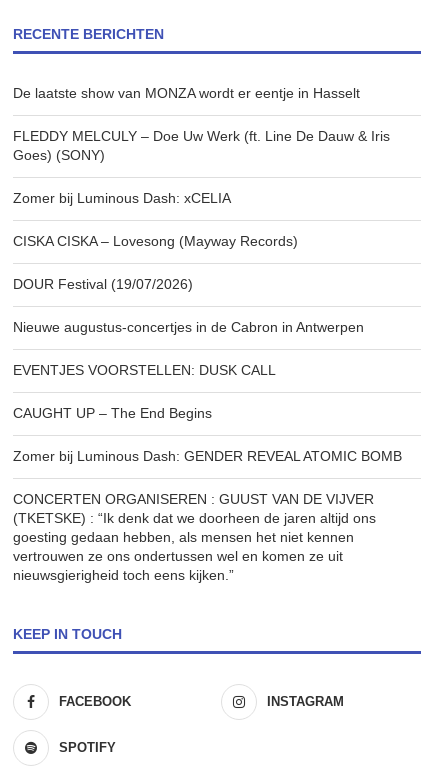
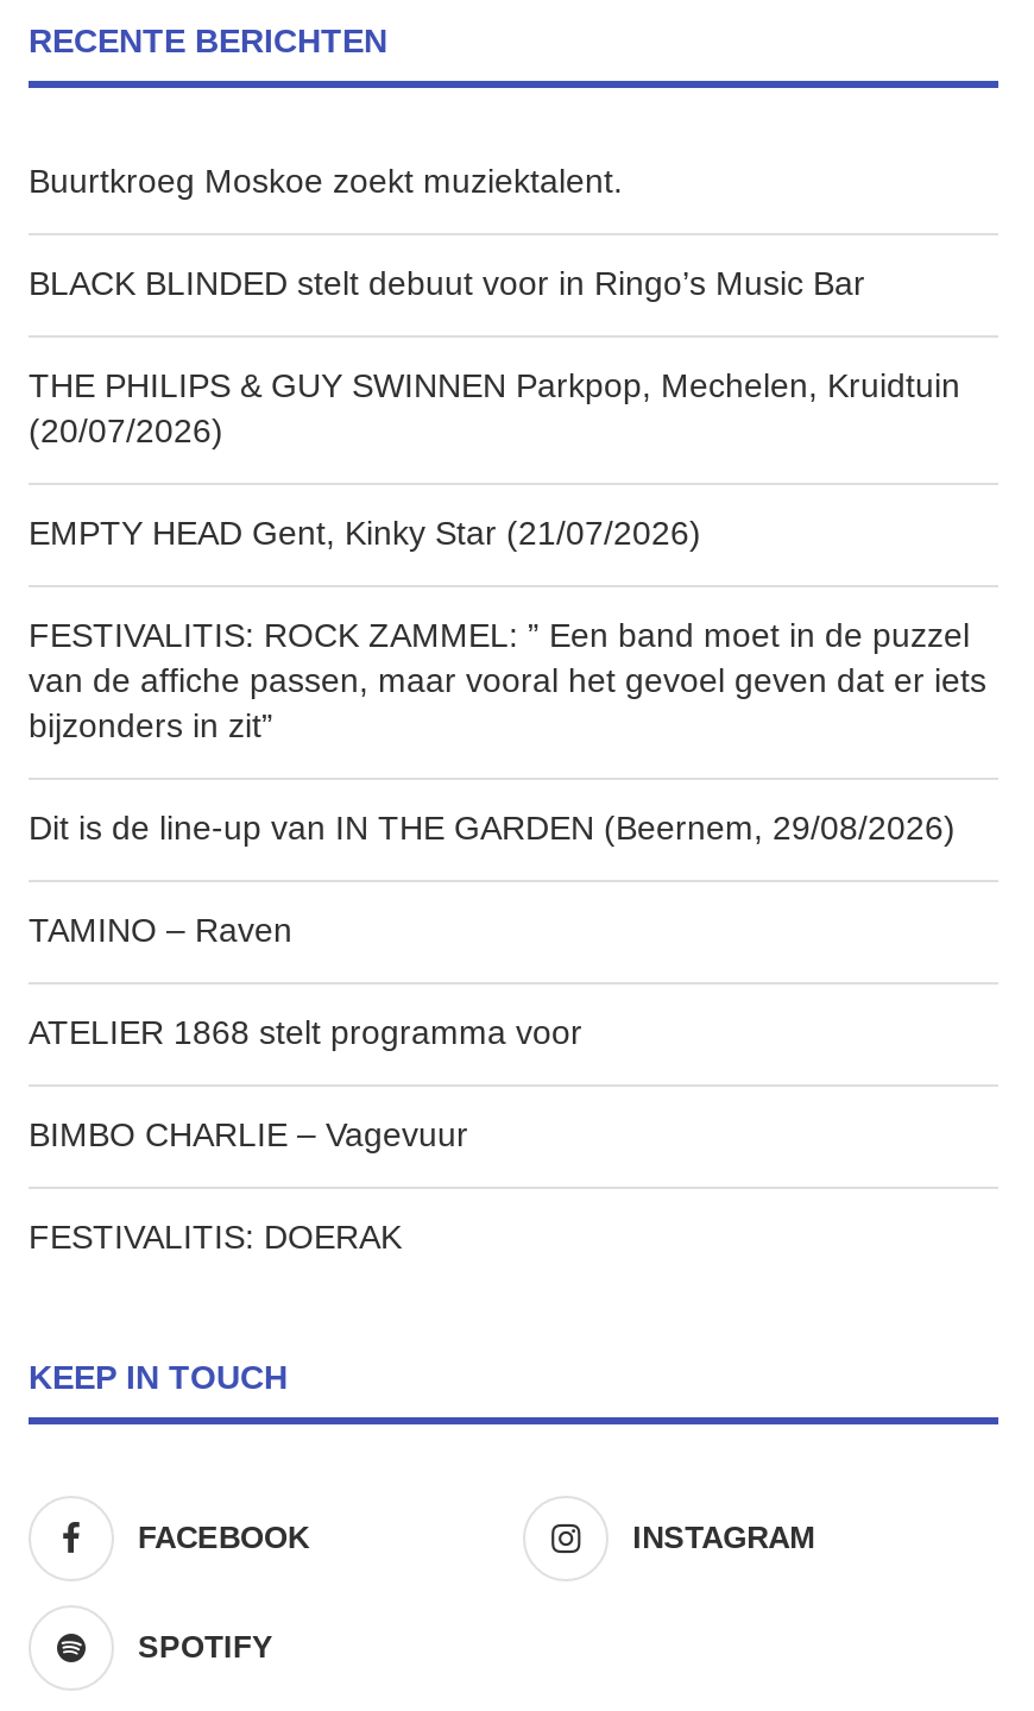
[13,85,360,101] De laatste show van MONZA wordt er eentje in Hasselt -> [29,163,623,201] Buurtkroeg Moskoe zoekt muziektalent.
[13,128,390,163] FLEDDY MELCULY – Doe Uw Werk (ft. Line De Dauw & Iris | Goes) (SONY) -> [29,265,865,303] BLACK BLINDED stelt debuut voor in Ringo’s Music Bar
[13,190,231,206] Zomer bij Luminous Dash: xCELIA -> [29,367,960,450] THE PHILIPS & GUY SWINNEN Parkpop, Mechelen, Kruidtuin | (20/07/2026)
[13,233,298,249] CISKA CISKA – Lovesong (Mayway Records) -> [29,515,701,553] EMPTY HEAD Gent, Kinky Star (21/07/2026)
[13,276,193,292] DOUR Festival (19/07/2026) -> [29,617,986,745] FESTIVALITIS: ROCK ZAMMEL: ” Een band moet in de puzzel | van de affiche passen, maar vooral het gevoel geven dat er iets | bijzonders in zit”
[13,319,364,335] Nieuwe augustus-concertjes in de Cabron in Antwerpen -> [29,809,956,848] Dit is de line-up van IN THE GARDEN (Beernem, 29/08/2026)
[13,362,276,378] EVENTJES VOORSTELLEN: DUSK CALL -> [29,912,292,950] TAMINO – Raven
[13,405,212,421] CAUGHT UP – The End Begins -> [29,1014,582,1052] ATELIER 1868 stelt programma voor
[13,448,402,464] Zomer bij Luminous Dash: GENDER REVEAL ATOMIC BOMB -> [29,1116,468,1154] BIMBO CHARLIE – Vagevuur
[13,491,376,583] CONCERTEN ORGANISEREN : GUUST VAN DE VIJVER | (TKETSKE) : “Ik denk dat we doorheen de jaren altijd ons | goesting gedaan hebben, als mensen het niet kennen | vertrouwen ze ons ondertussen wel en komen ze uit | nieuwsgierigheid toch eens kijken.” -> [29,1219,402,1257] FESTIVALITIS: DOERAK

